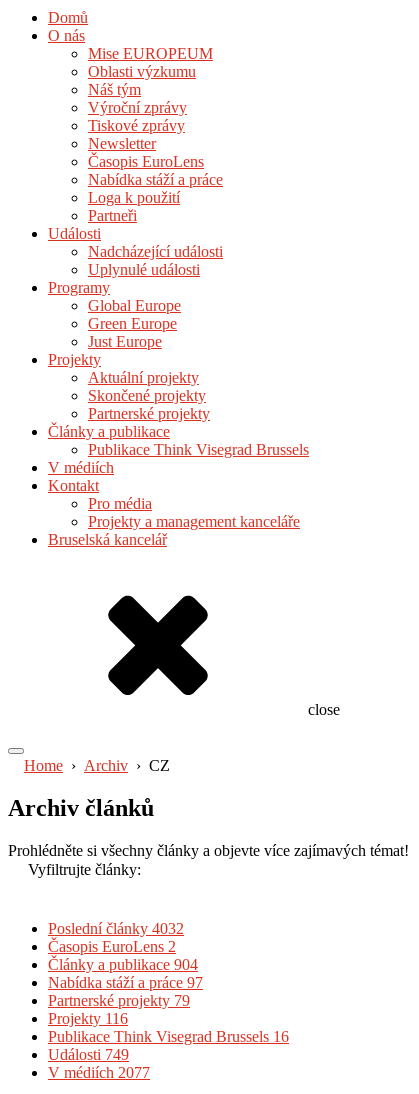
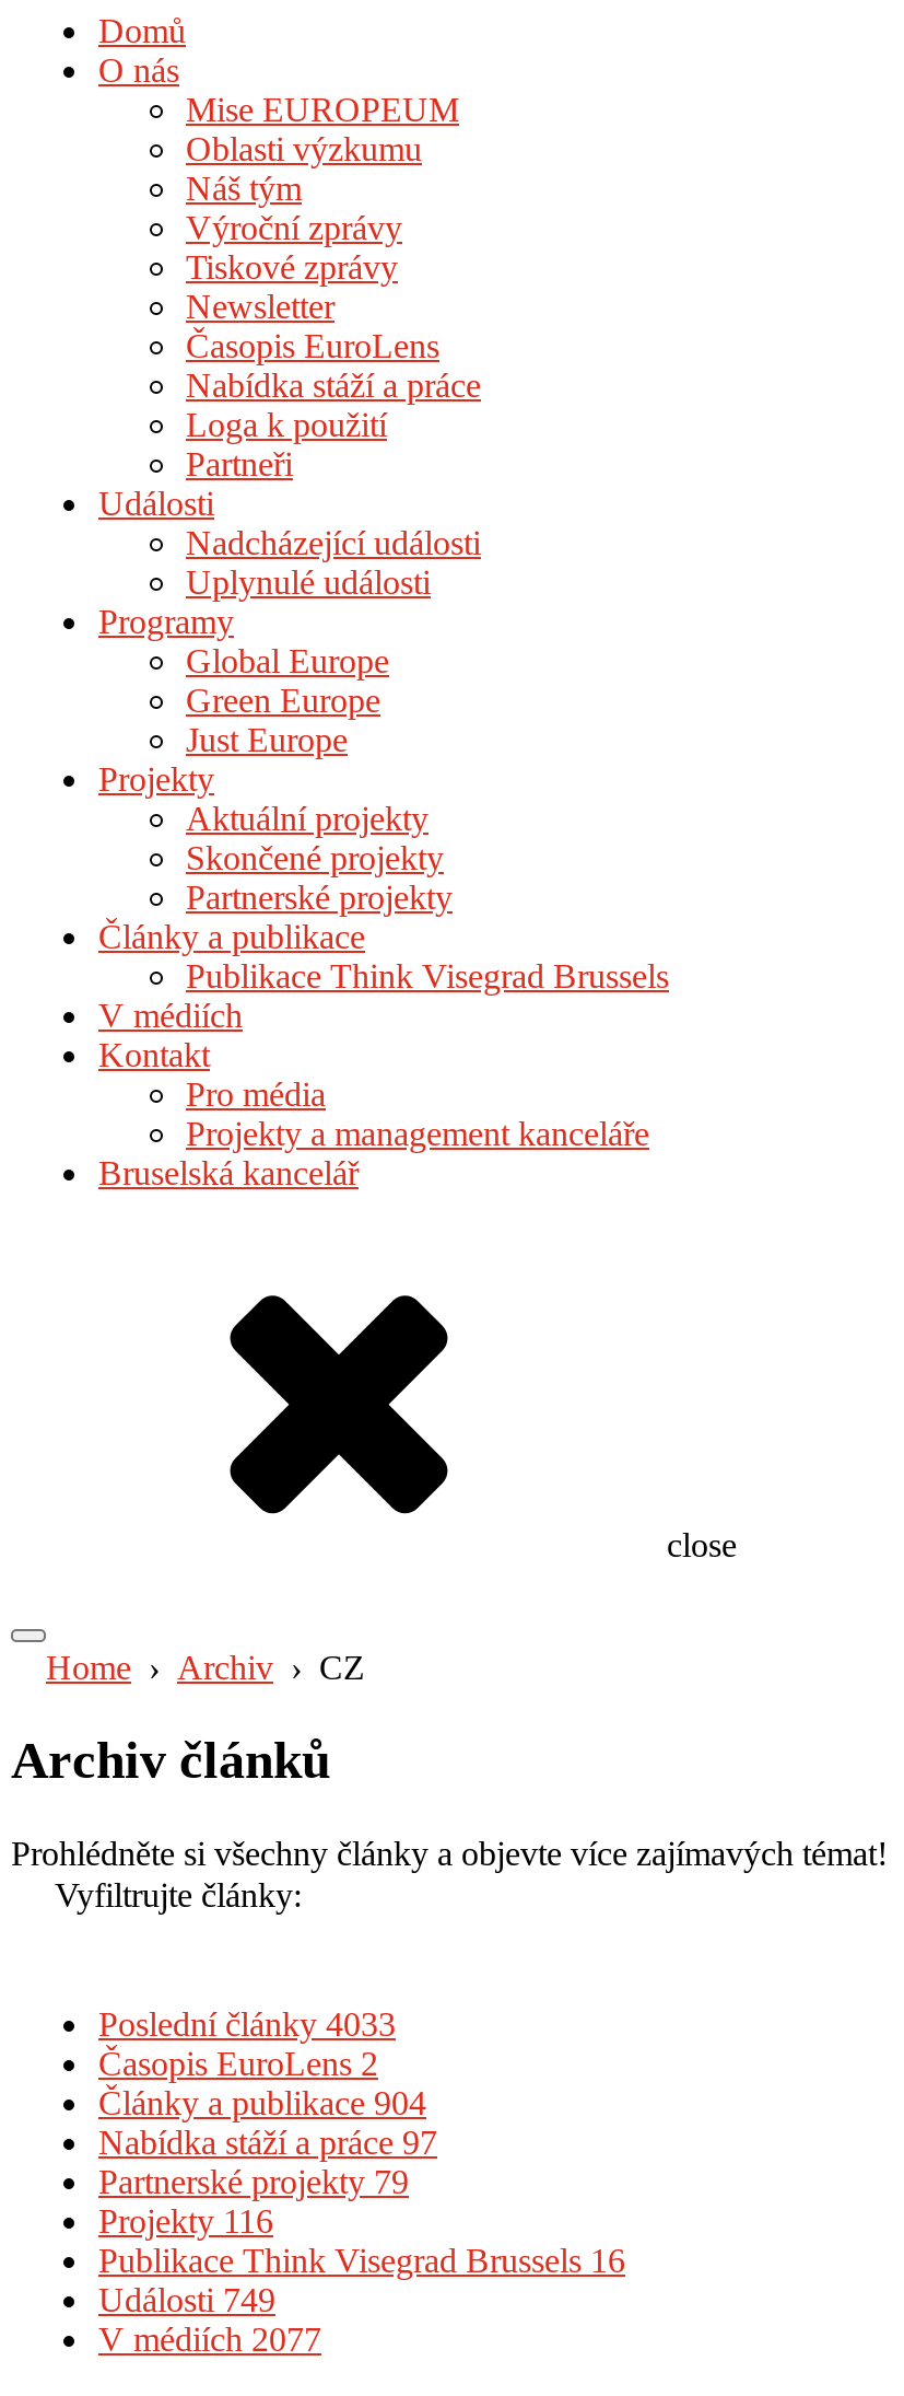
[48,920,184,937] Poslední články 4032 -> [98,2005,396,2042] Poslední články 4033

